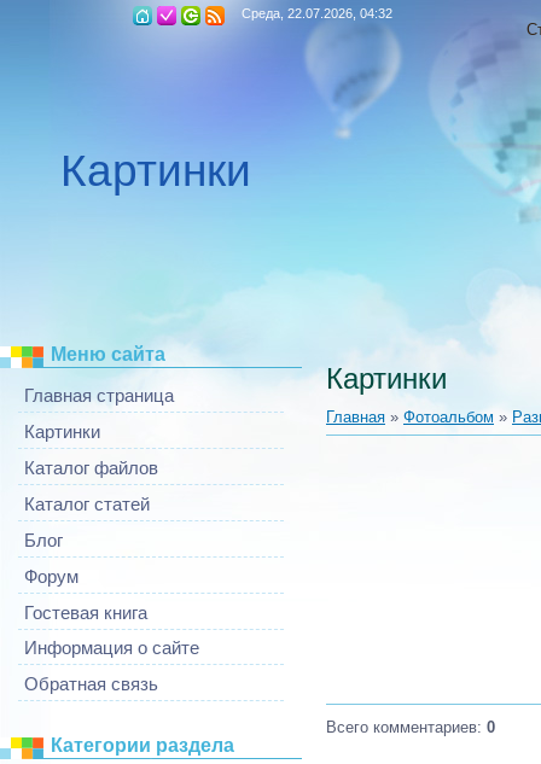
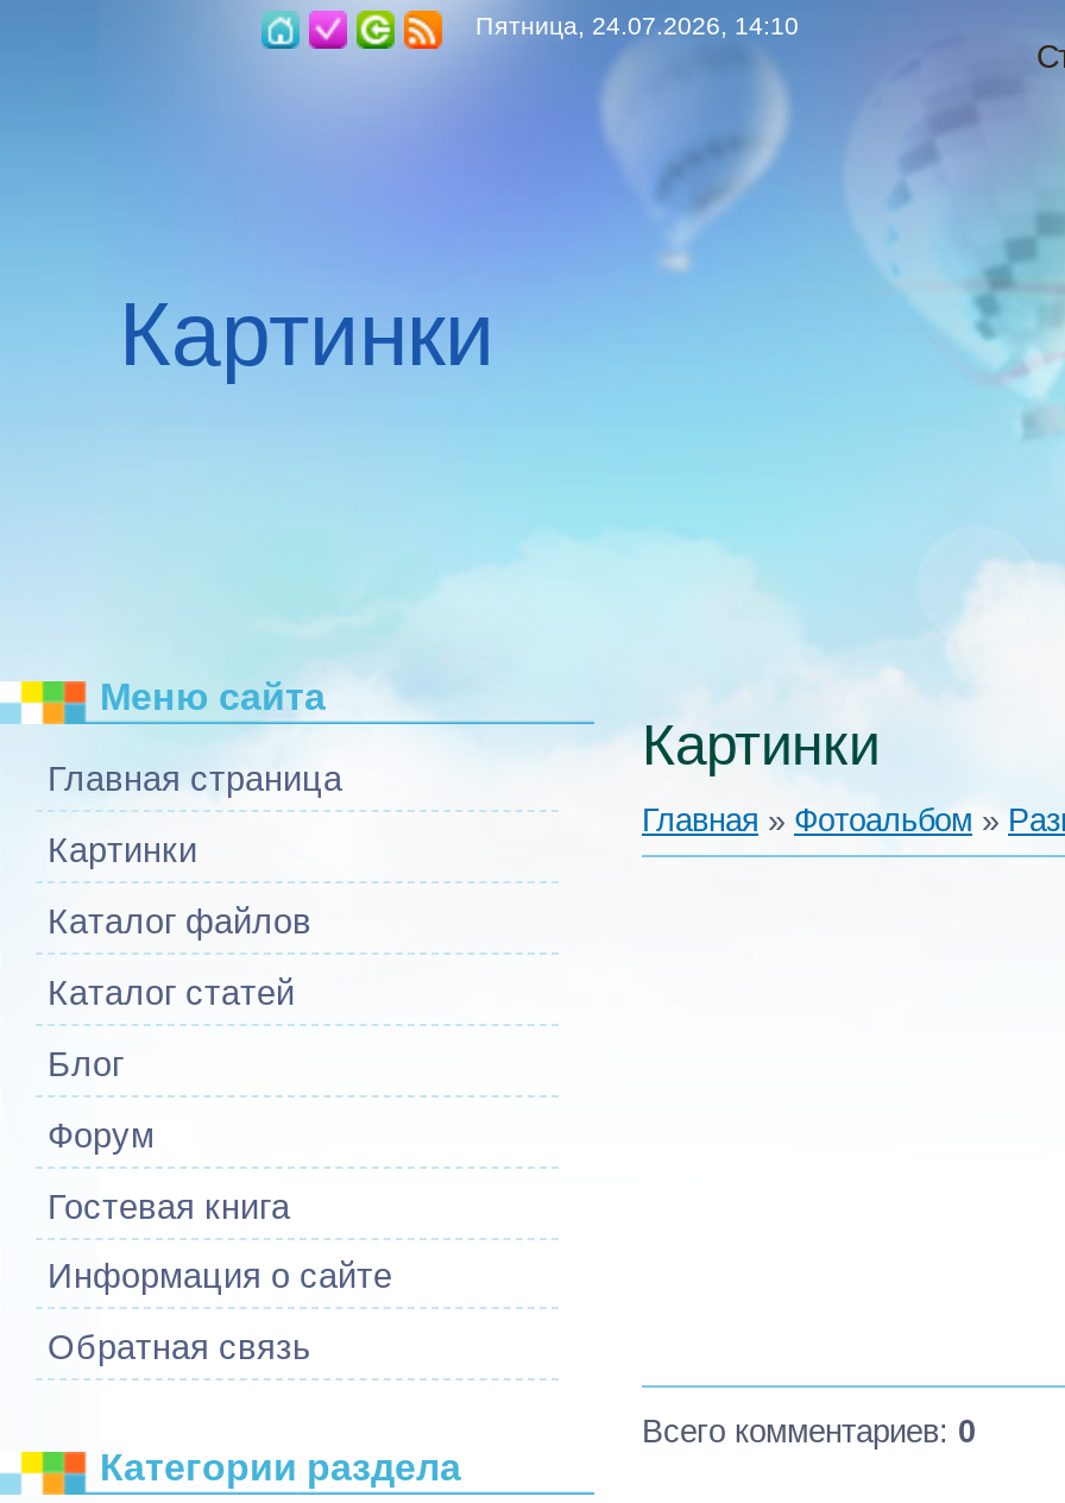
[242,6,392,21] Среда, 22.07.2026, 04:32 -> [475,11,799,39] Пятница, 24.07.2026, 14:10

